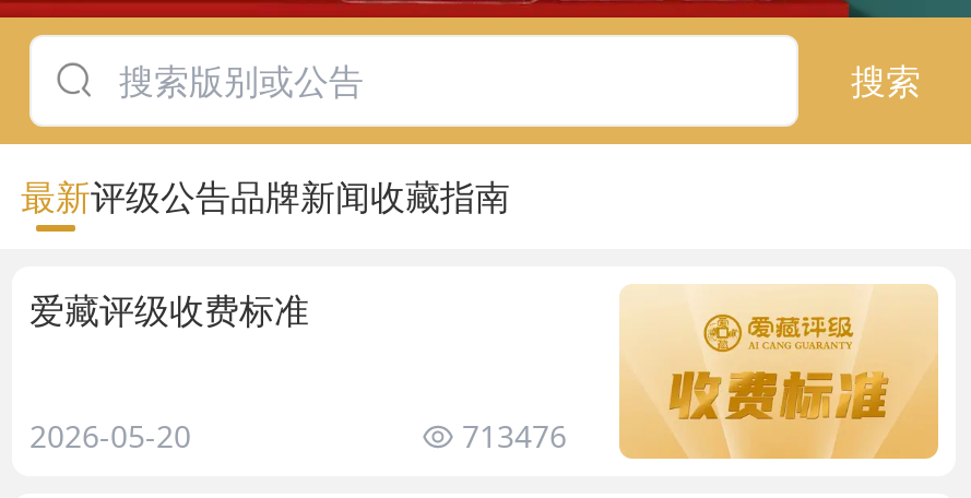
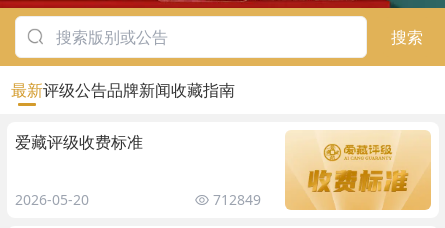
[462,415,567,456] 713476 -> [213,190,261,209] 712849

